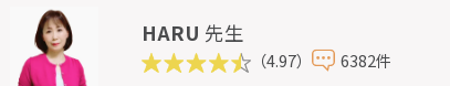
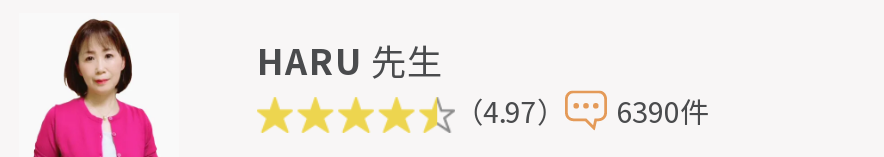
[251,49,391,72] （4.97） 6382件 -> [455,89,708,131] （4.97） 6390件

